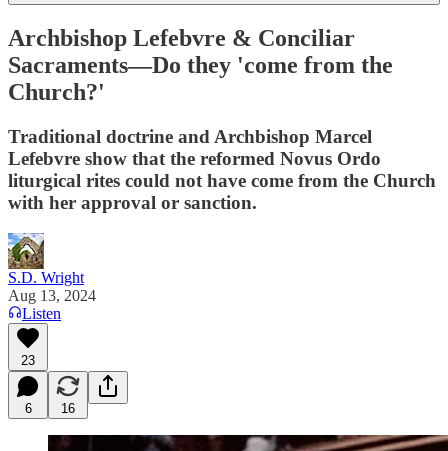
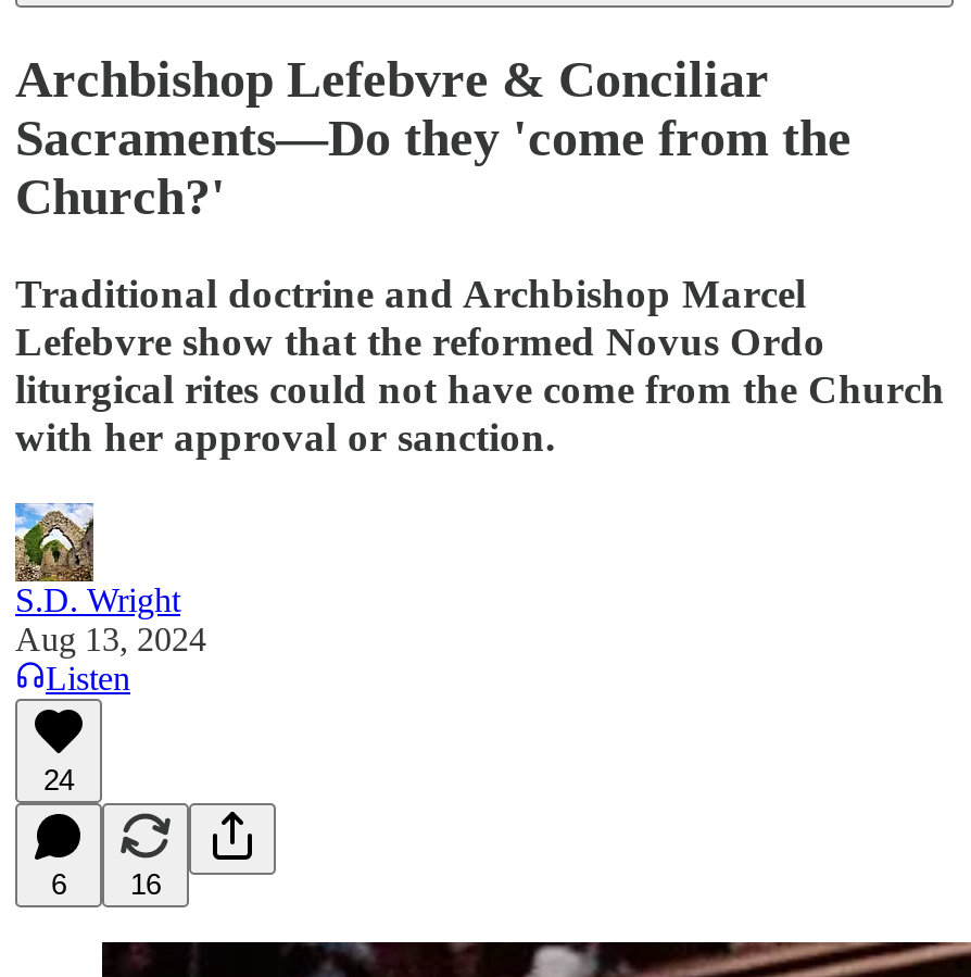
[21,352,35,367] 23 -> [43,763,74,796] 24

